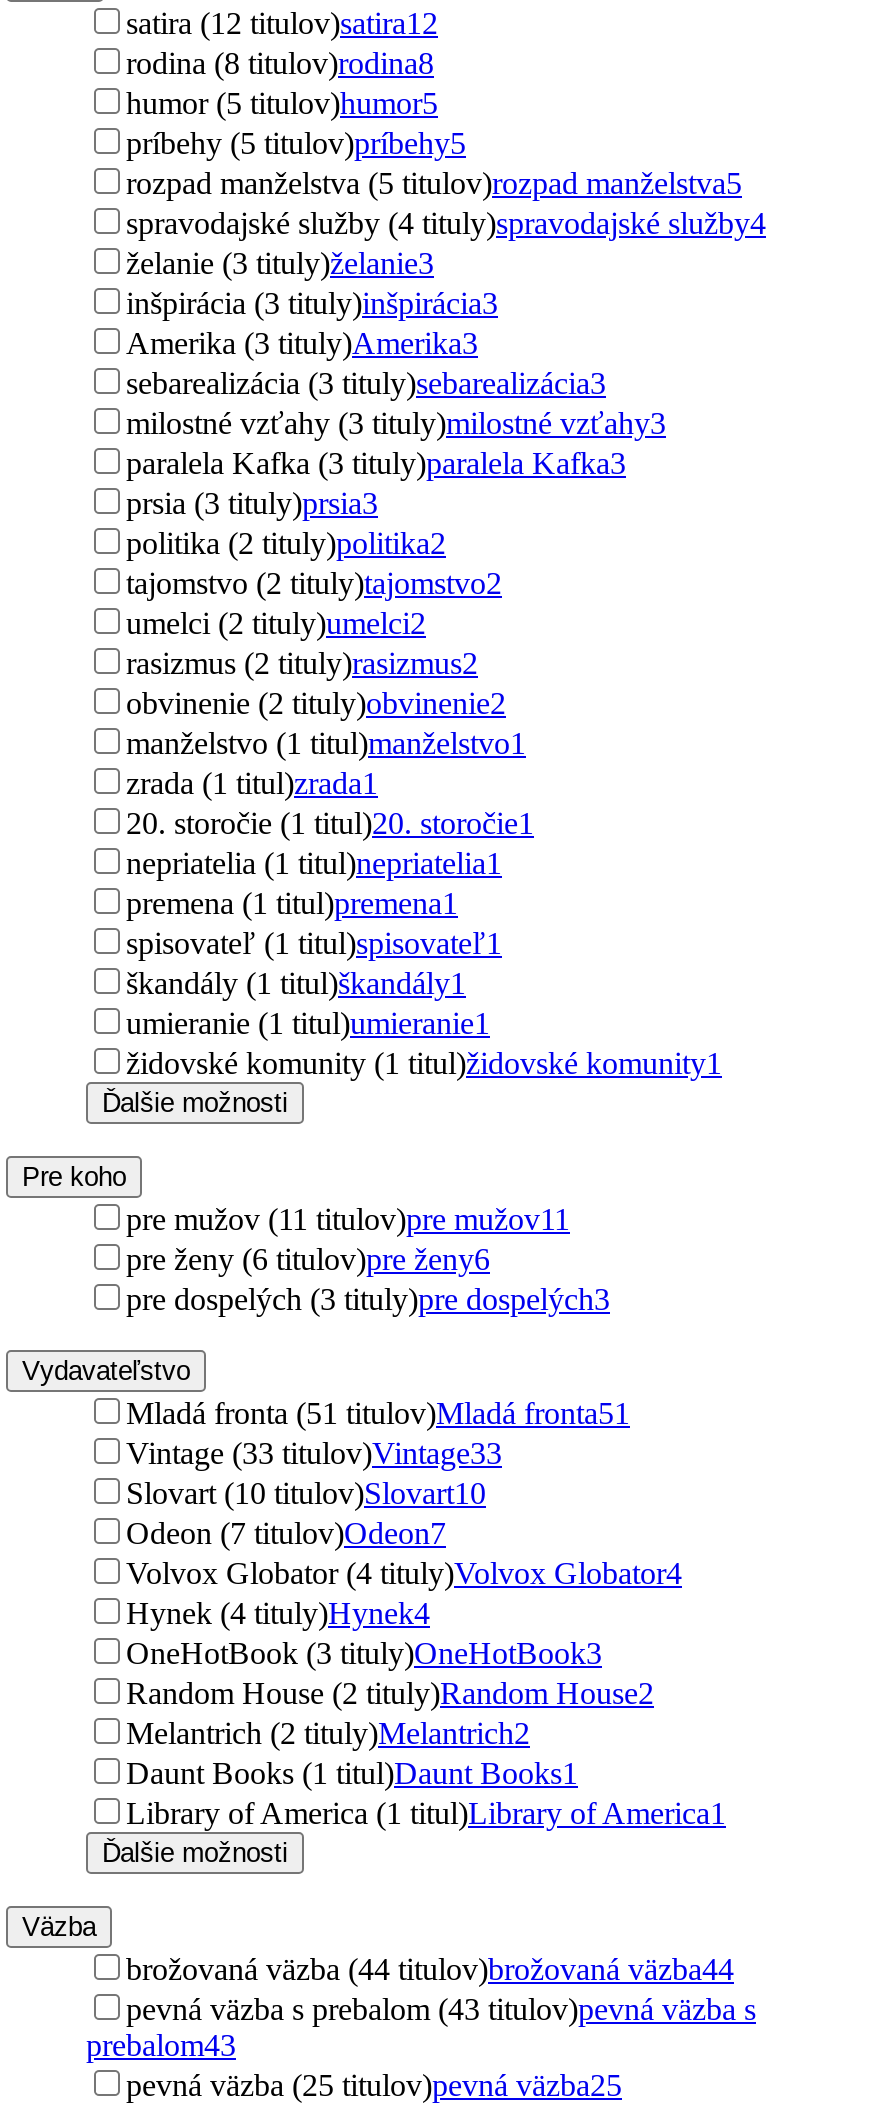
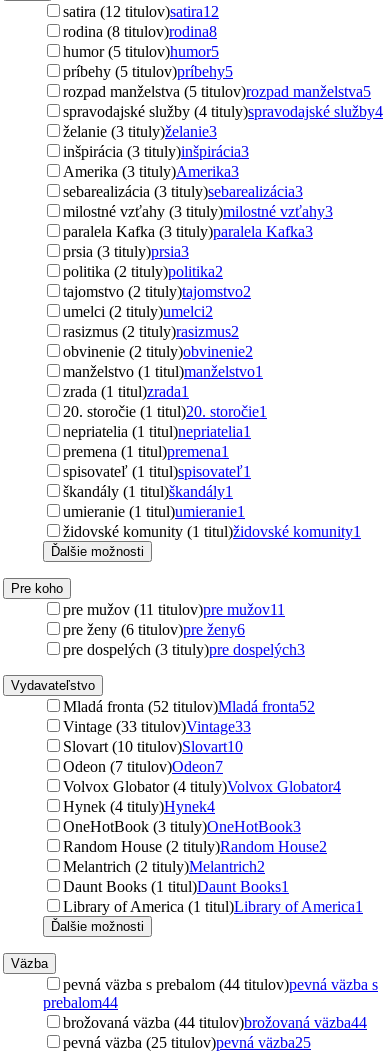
[126,1395,630,1429] Mladá fronta (51 titulov)Mladá fronta51 -> [63,698,315,715] Mladá fronta (52 titulov)Mladá fronta52
none -> [43,976,378,1011] pevná väzba s prebalom (44 titulov)pevná väzba s | prebalom44
moved [126,1951,734,1985] -> [63,1014,367,1031]: brožovaná väzba (44 titulov)brožovaná väzba44
[86,1991,756,2061] pevná väzba s prebalom (43 titulov)pevná väzba s | prebalom43 -> none

